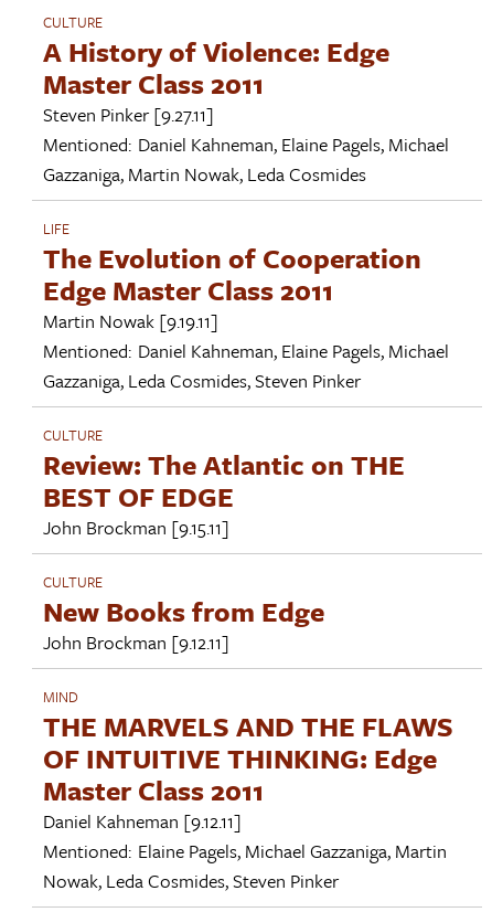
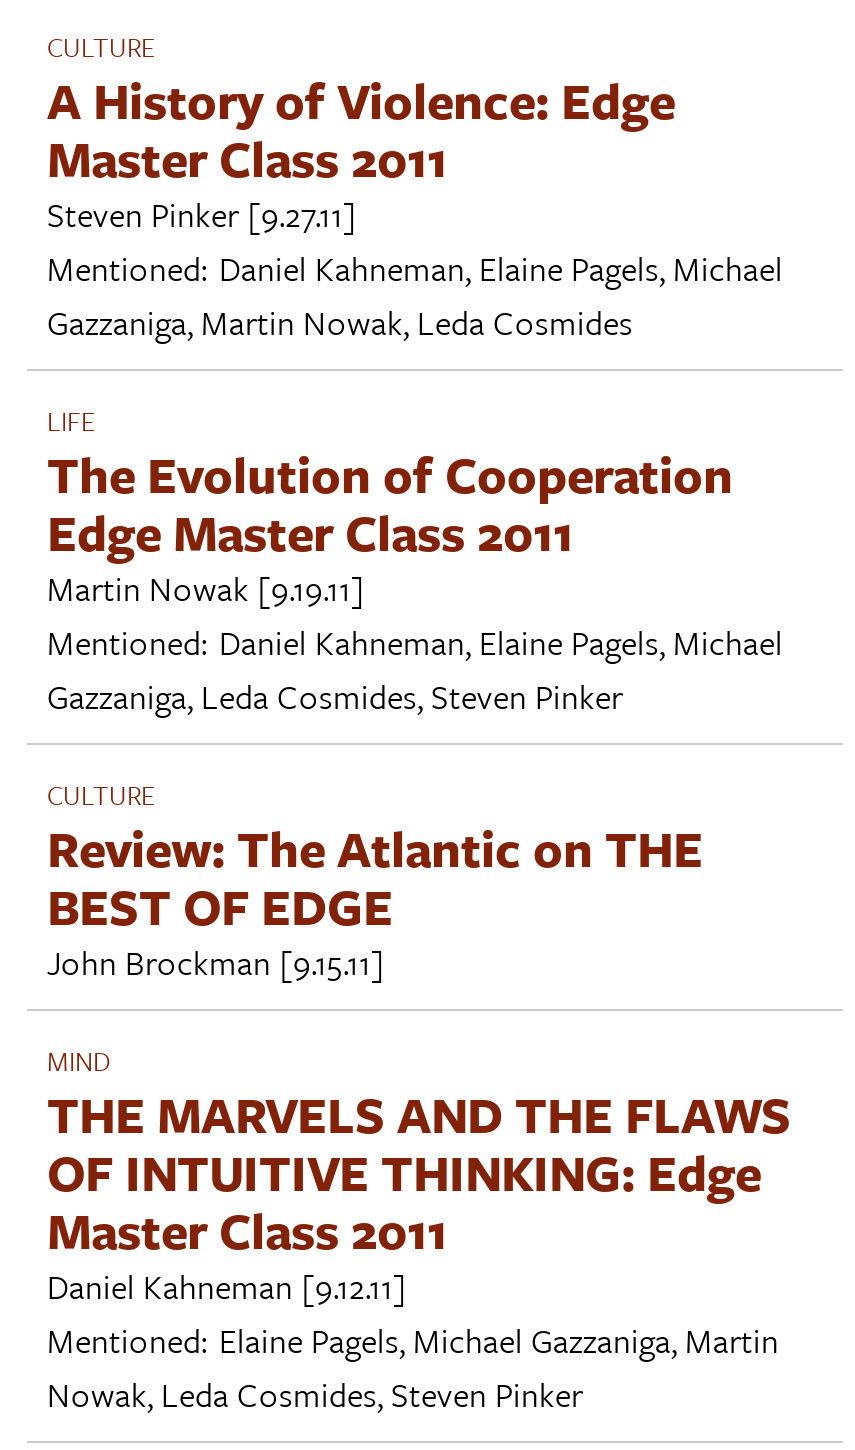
[43,570,324,656] CULTURE | New Books from Edge | John Brockman [9.12.11] -> none

